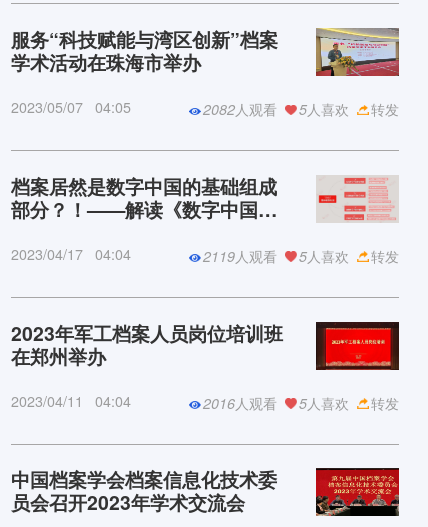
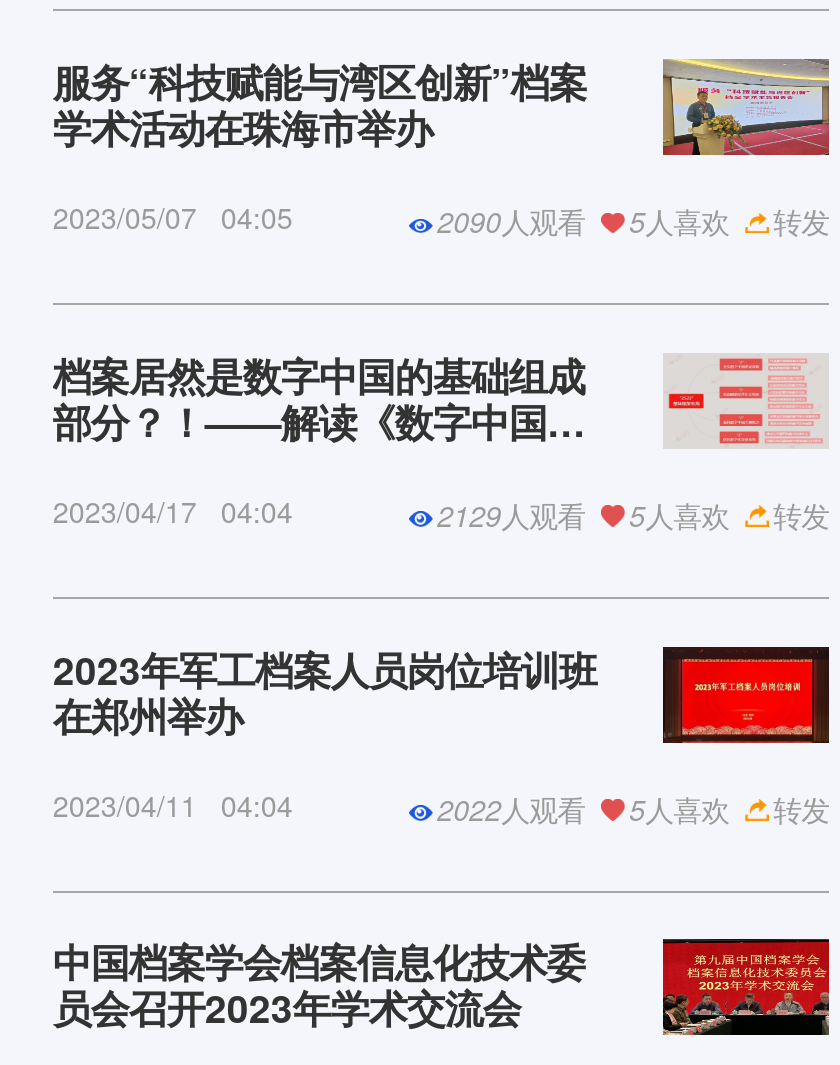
[203,99,399,119] 2082人观看 5人喜欢 转发 -> [437,202,829,242] 2090人观看 5人喜欢 转发
[203,246,399,266] 2119人观看 5人喜欢 转发 -> [437,495,829,535] 2129人观看 5人喜欢 转发
[203,393,399,413] 2016人观看 5人喜欢 转发 -> [437,789,829,829] 2022人观看 5人喜欢 转发

